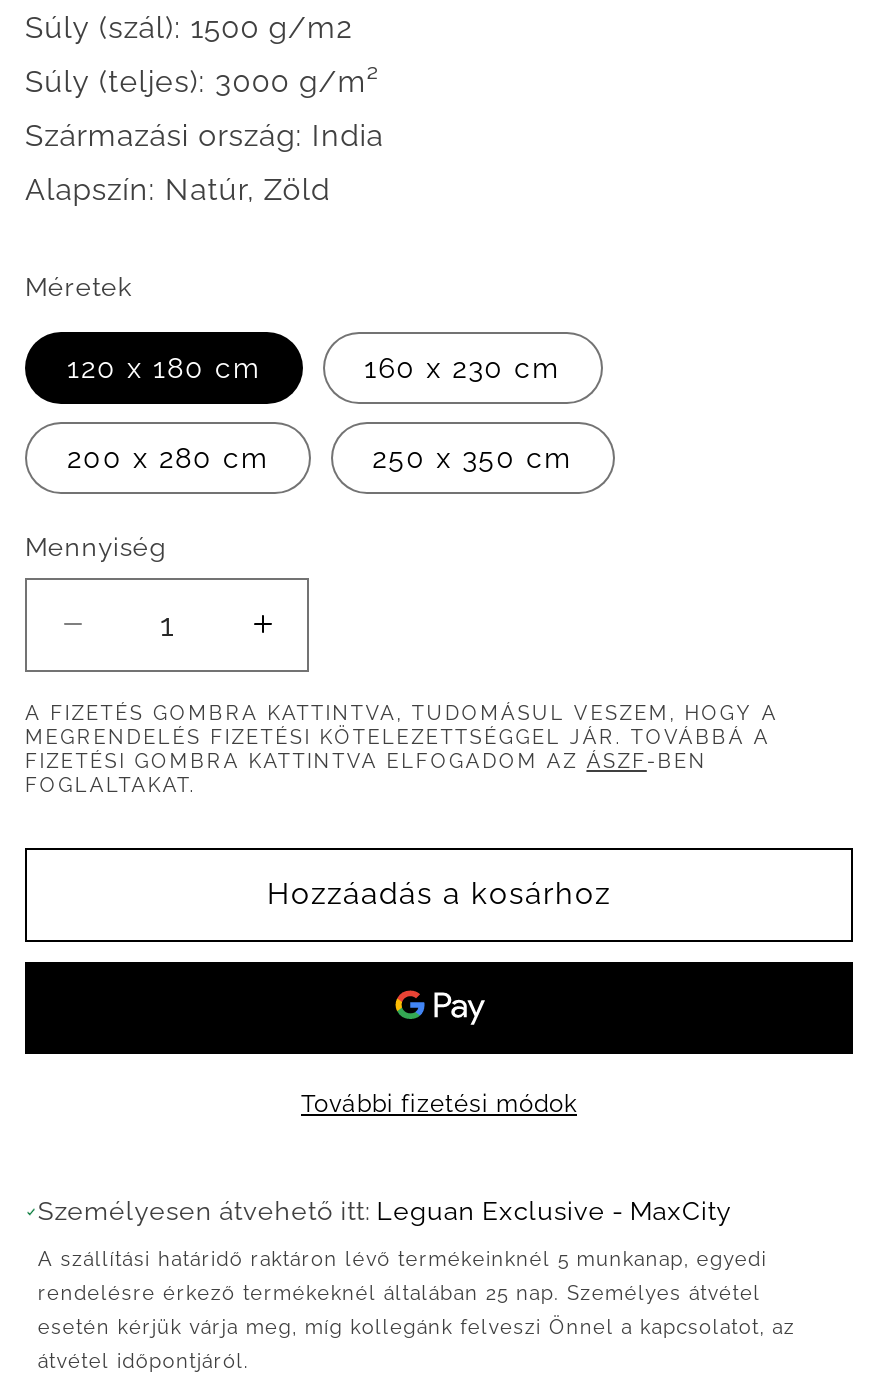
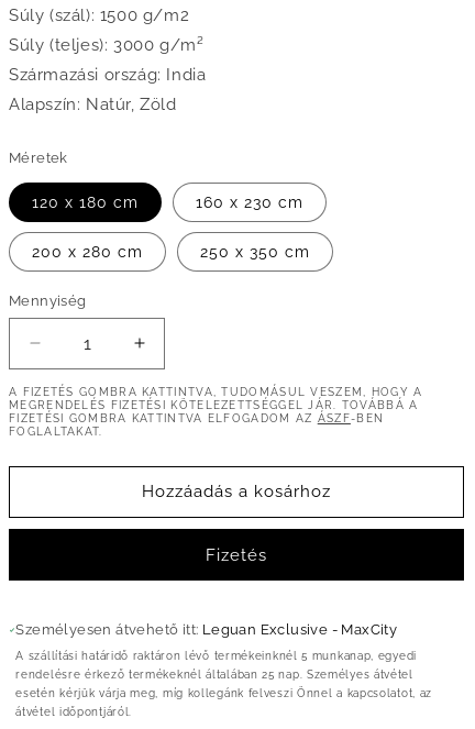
[301,1090,577,1118] További fizetési módok -> [206,545,267,565] Fizetés

